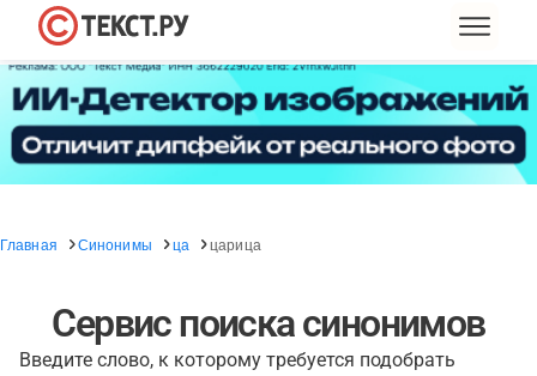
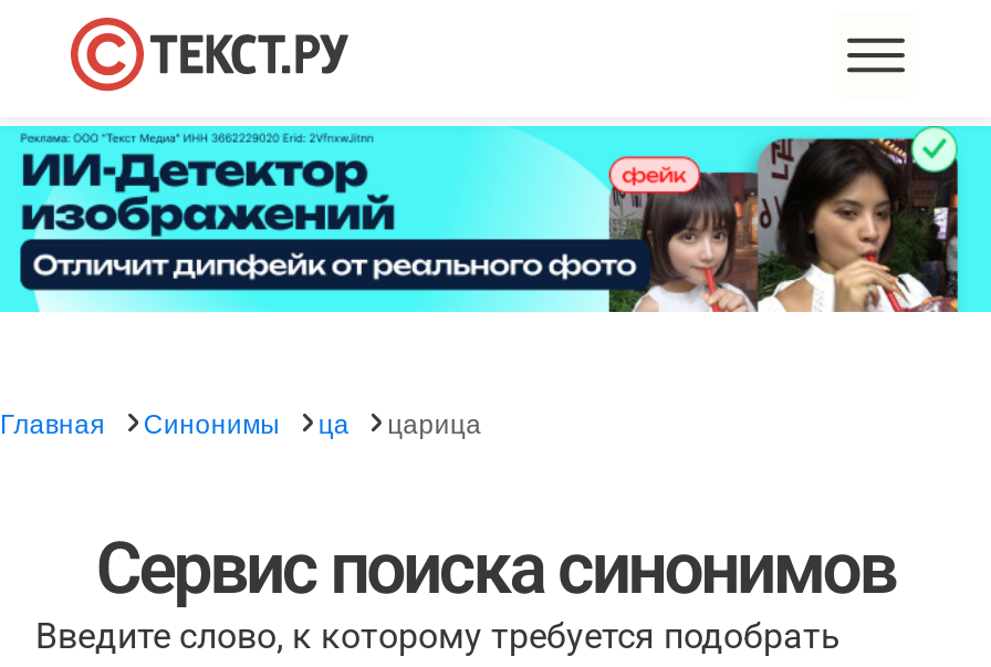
[4,63,530,186] [image] -> [7,126,971,314] [image]

